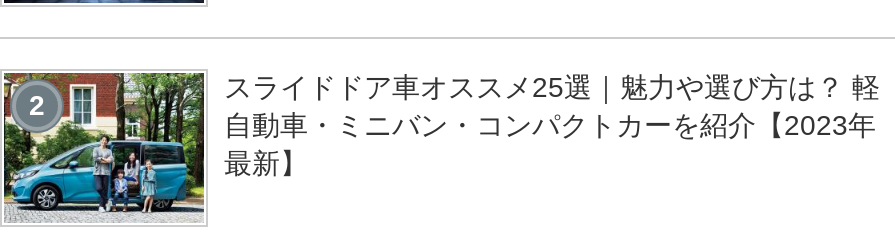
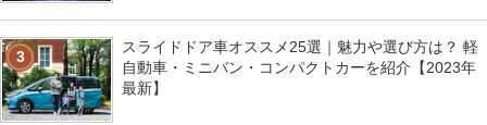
[29,88,45,120] 2 -> [16,48,24,65] 3

